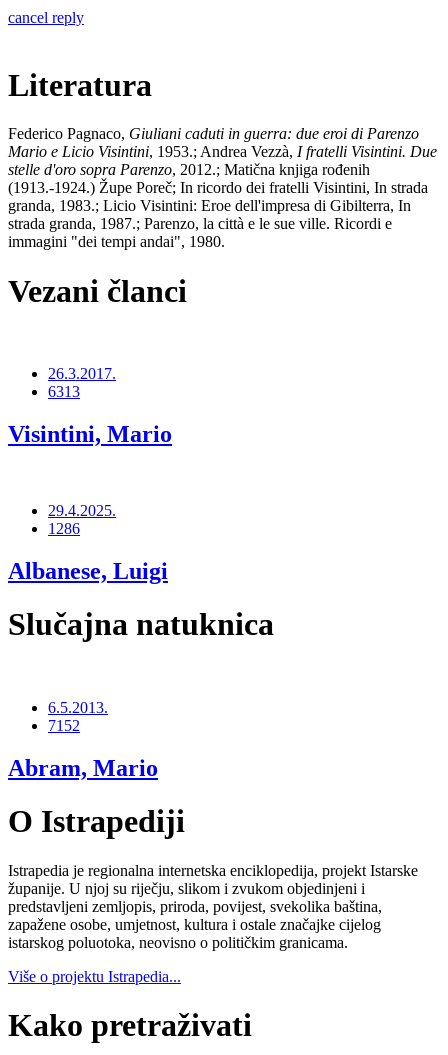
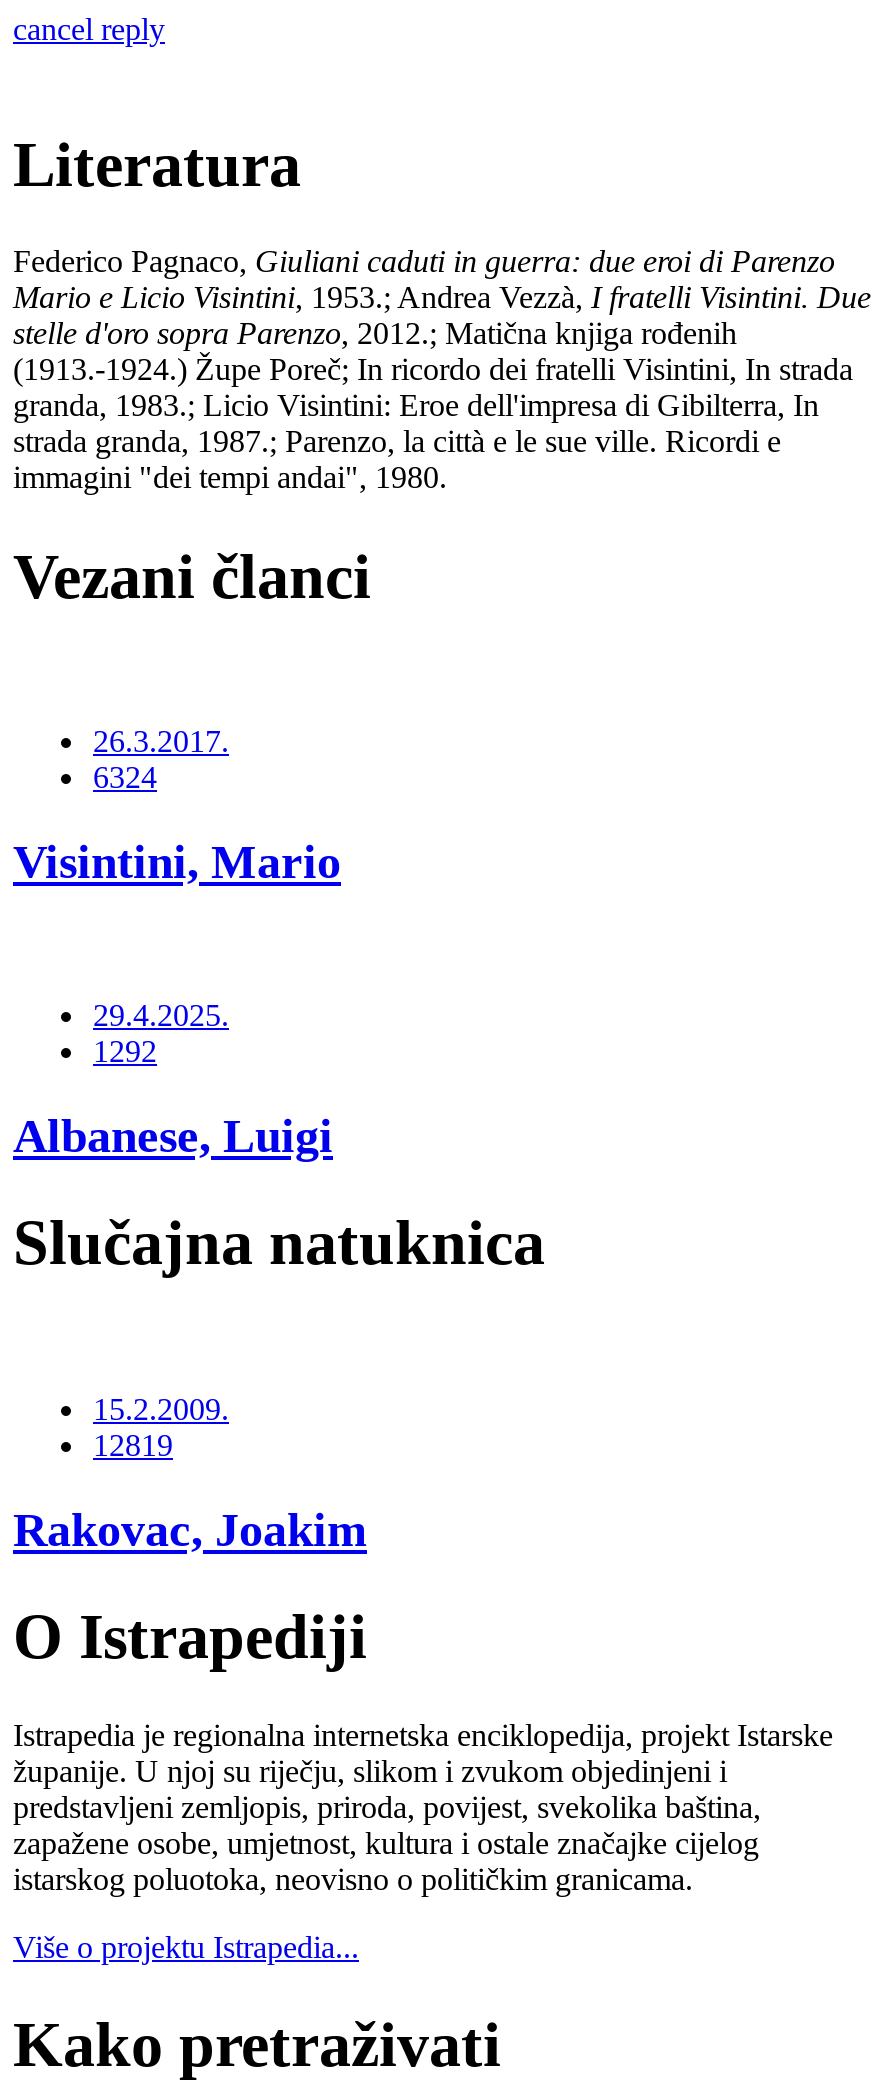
[48,383,80,400] 6313 -> [93,760,157,794] 6324
[48,520,80,537] 1286 -> [93,1034,157,1068] 1292
[48,699,108,734] 6.5.2013. | 7152 -> [93,1392,229,1462] 15.2.2009. | 12819
[8,755,158,781] Abram, Mario -> [13,1503,367,1555] Rakovac, Joakim

